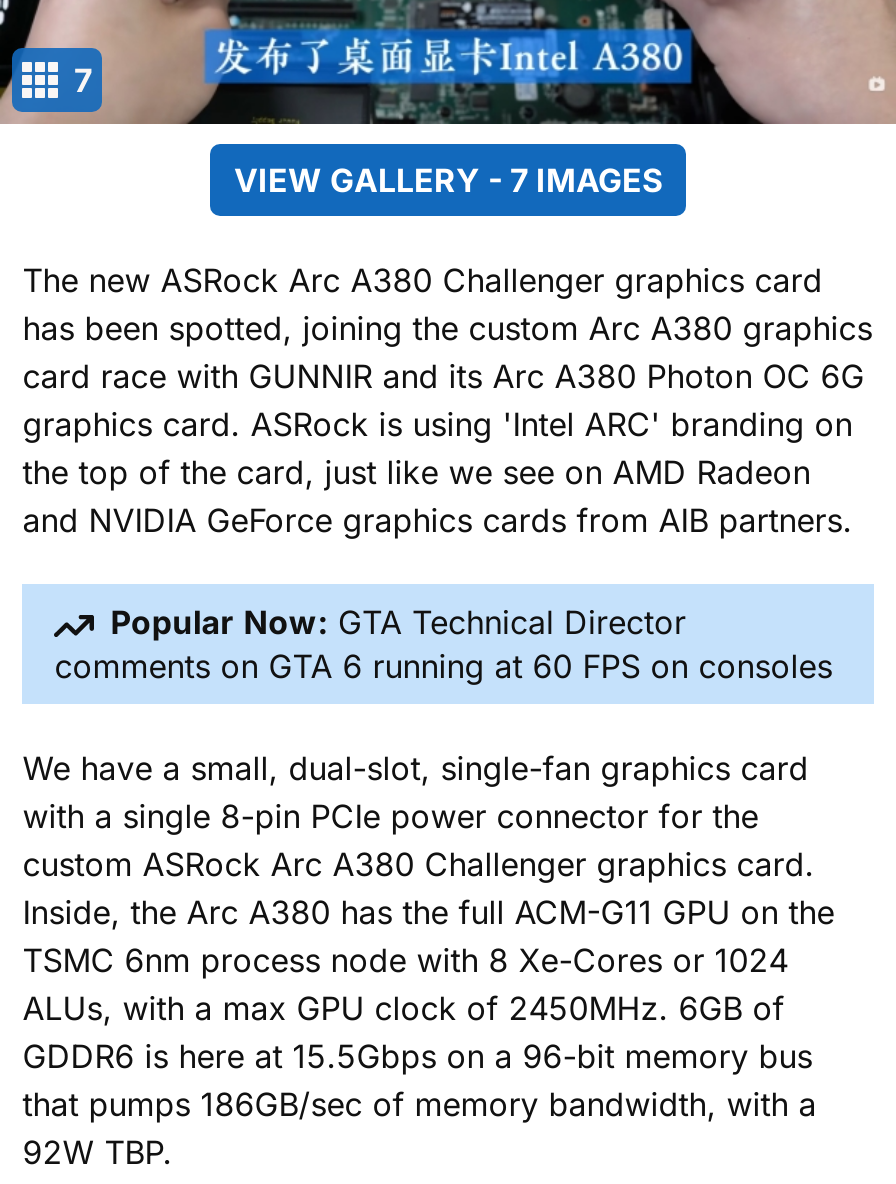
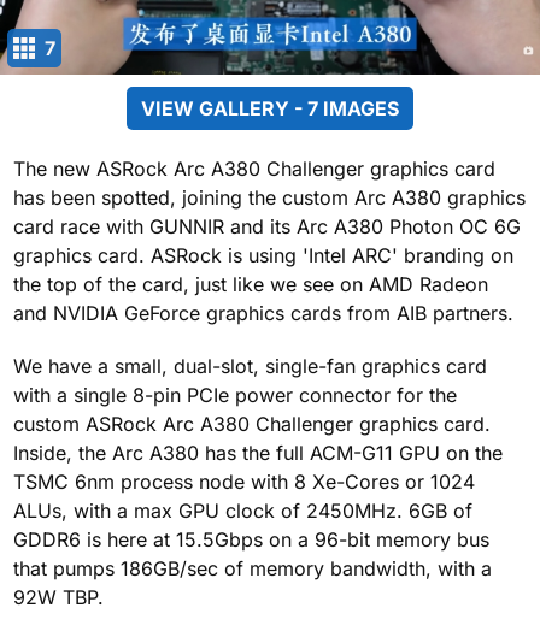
[54,602,832,686] Popular Now: GTA Technical Director | comments on GTA 6 running at 60 FPS on consoles -> none

